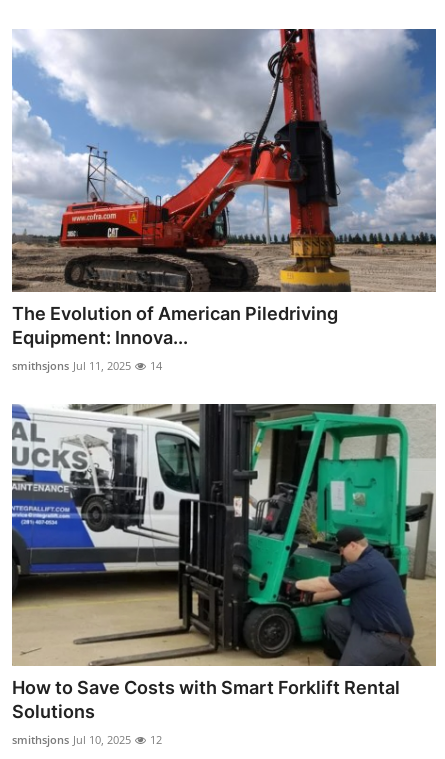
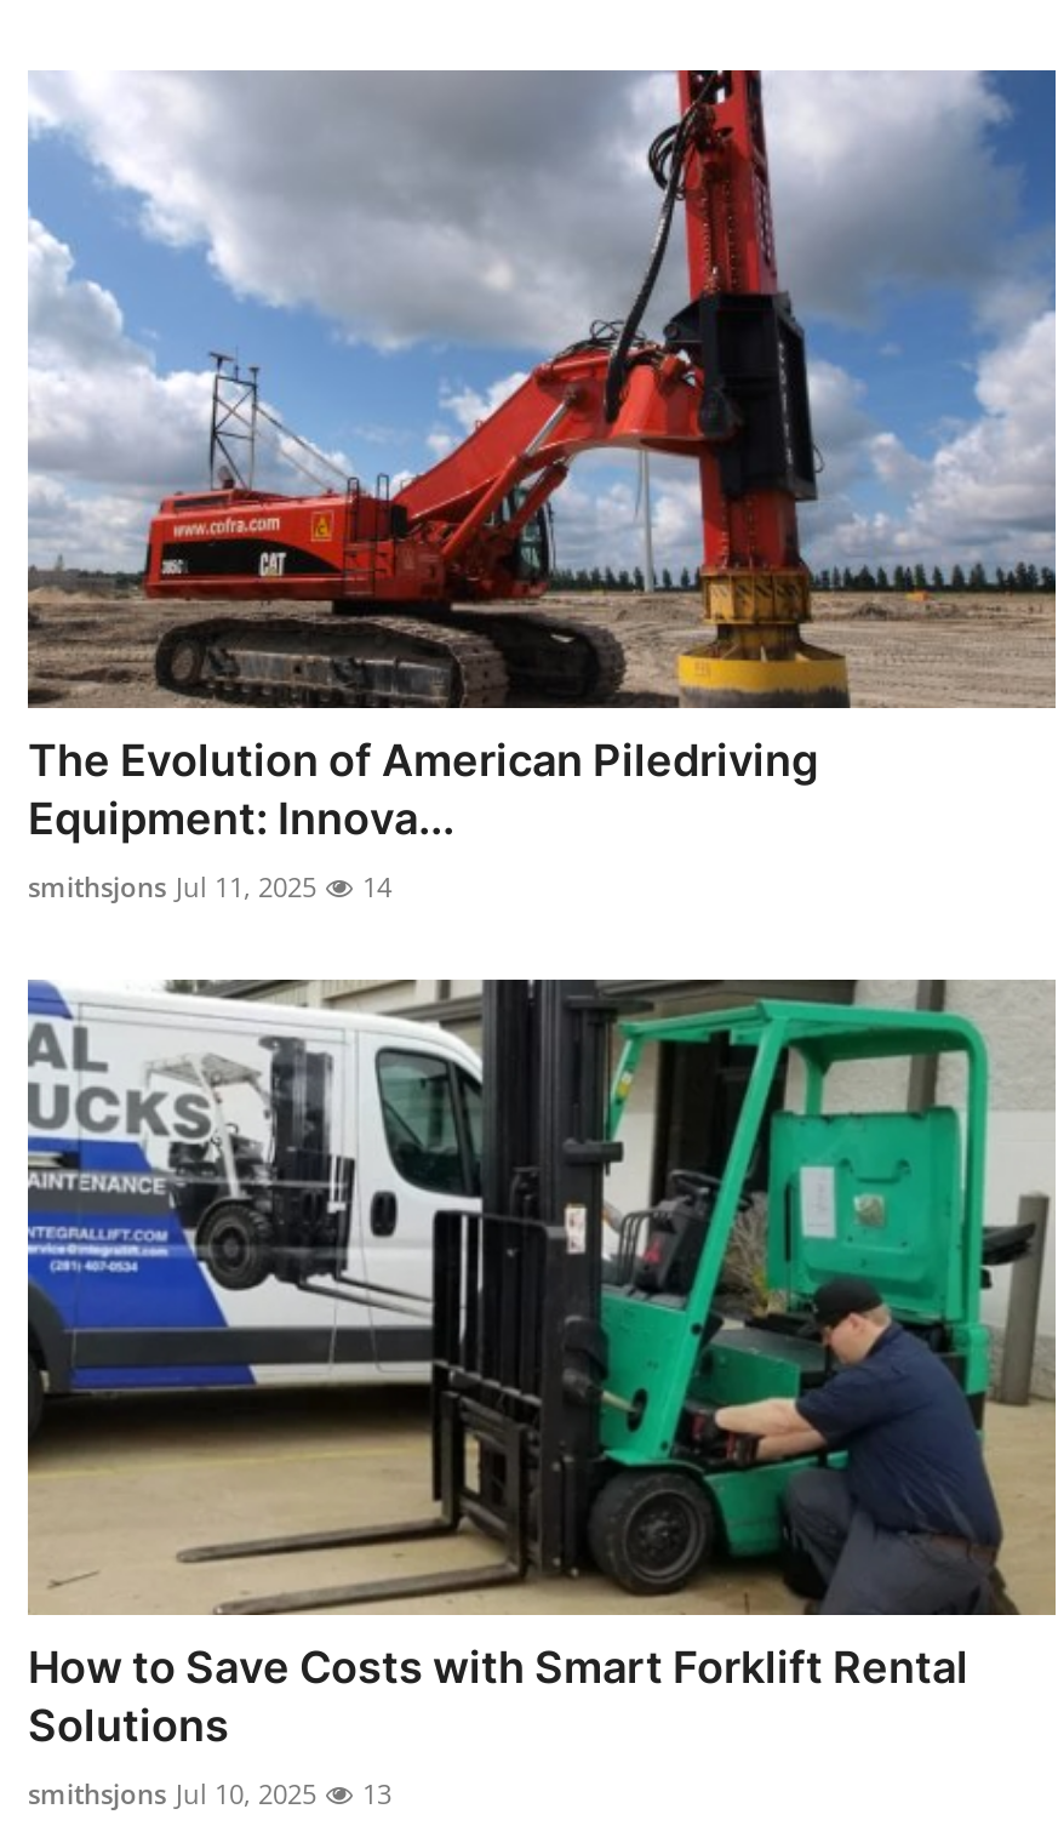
[12,732,162,747] smithsjons Jul 10, 2025 12 -> [28,1776,391,1812] smithsjons Jul 10, 2025 13

